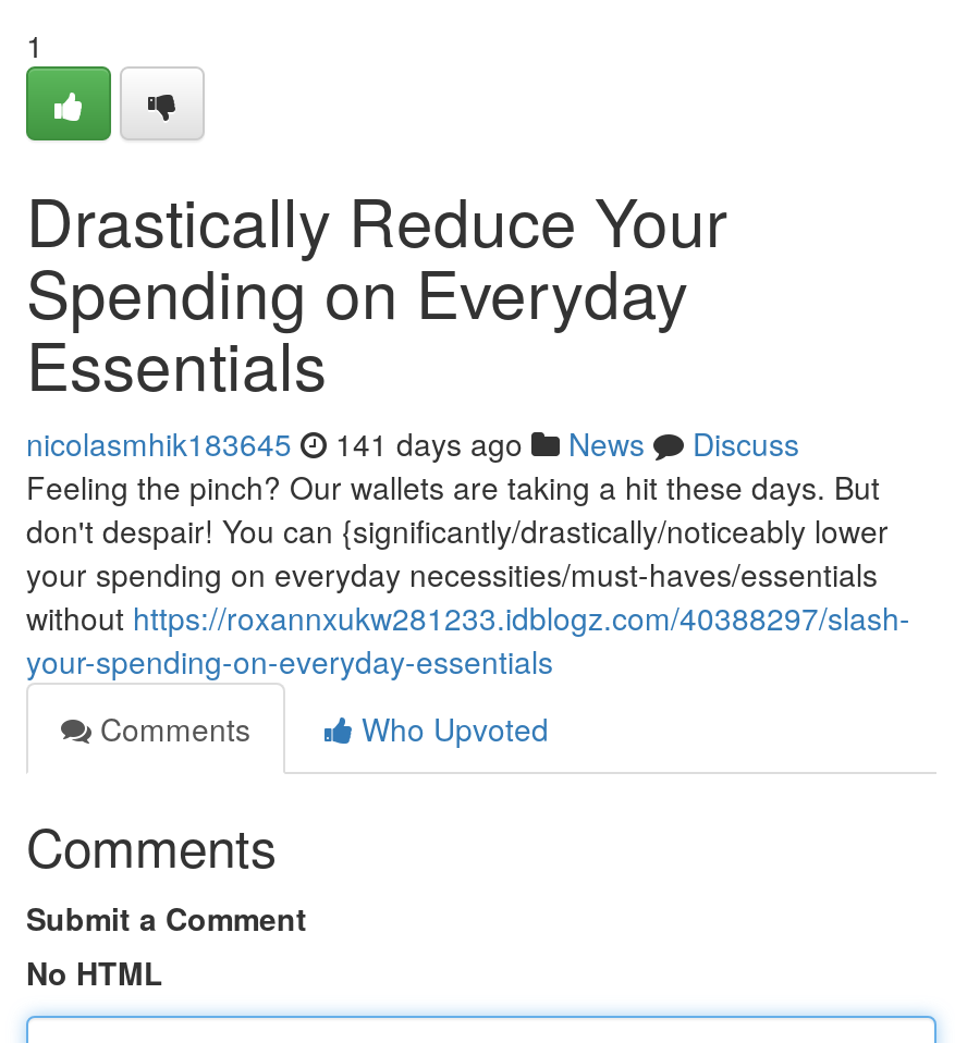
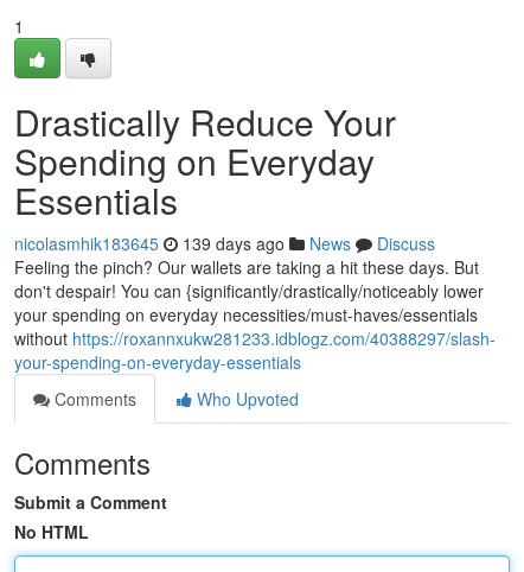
[26,421,799,465] nicolasmhik183645 141 days ago News Discuss -> [14,231,435,255] nicolasmhik183645 139 days ago News Discuss

